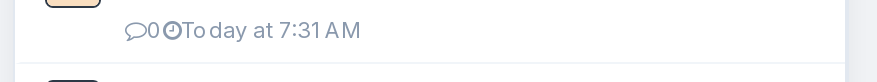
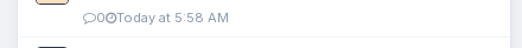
[147,16,361,44] 0 Today at 7:31 AM -> [96,9,229,26] 0 Today at 5:58 AM

